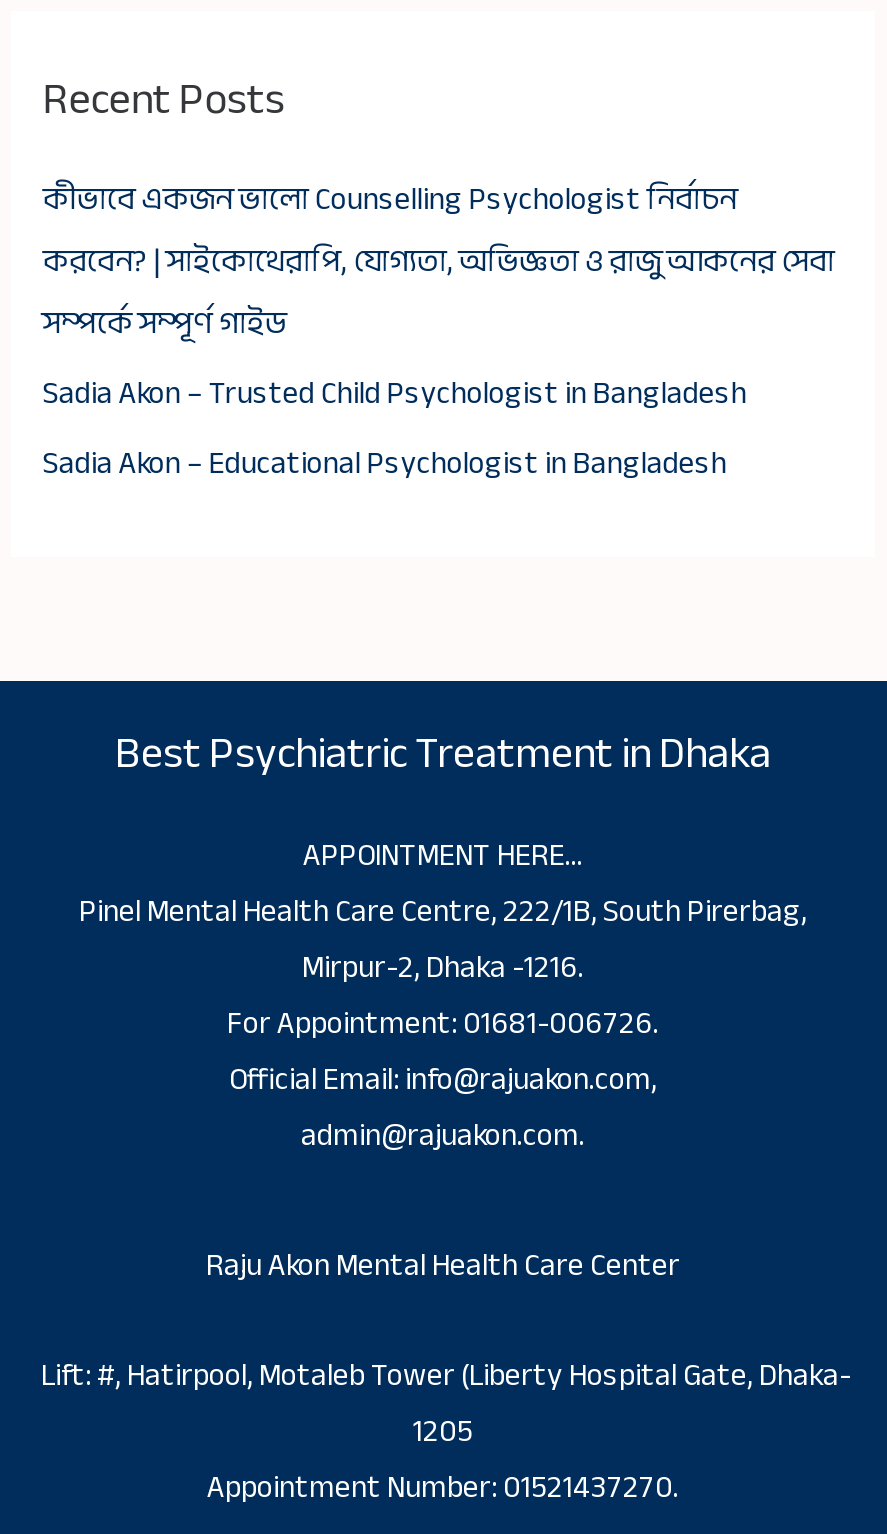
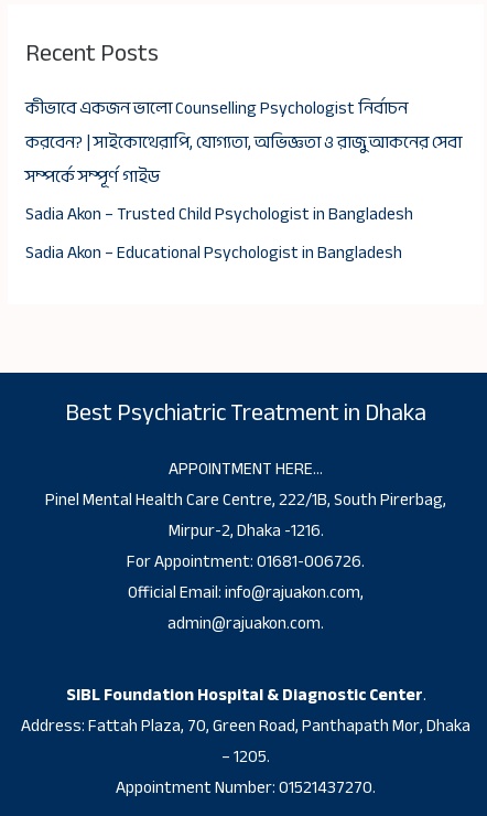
[35,1236,851,1461] Raju Akon Mental Health Care Center | Lift: #, Hatirpool, Motaleb Tower (Liberty Hospital Gate, Dhaka- | 1205 -> [21,679,470,773] SIBL Foundation Hospital & Diagnostic Center. | Address: Fattah Plaza, 70, Green Road, Panthapath Mor, Dhaka | – 1205.

